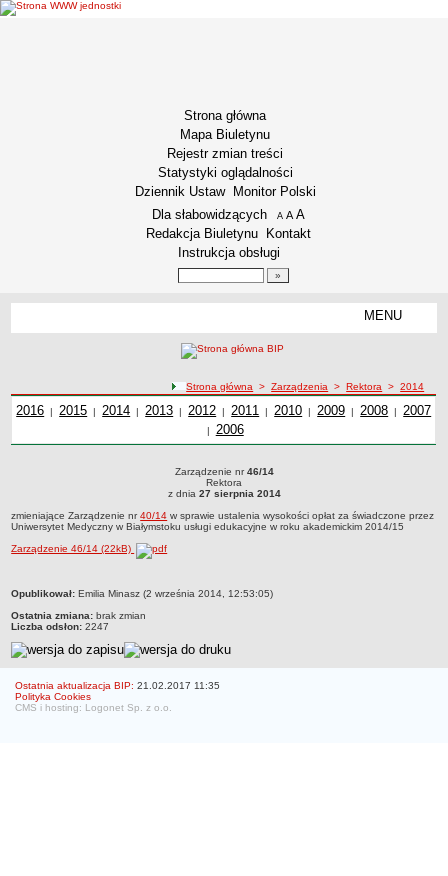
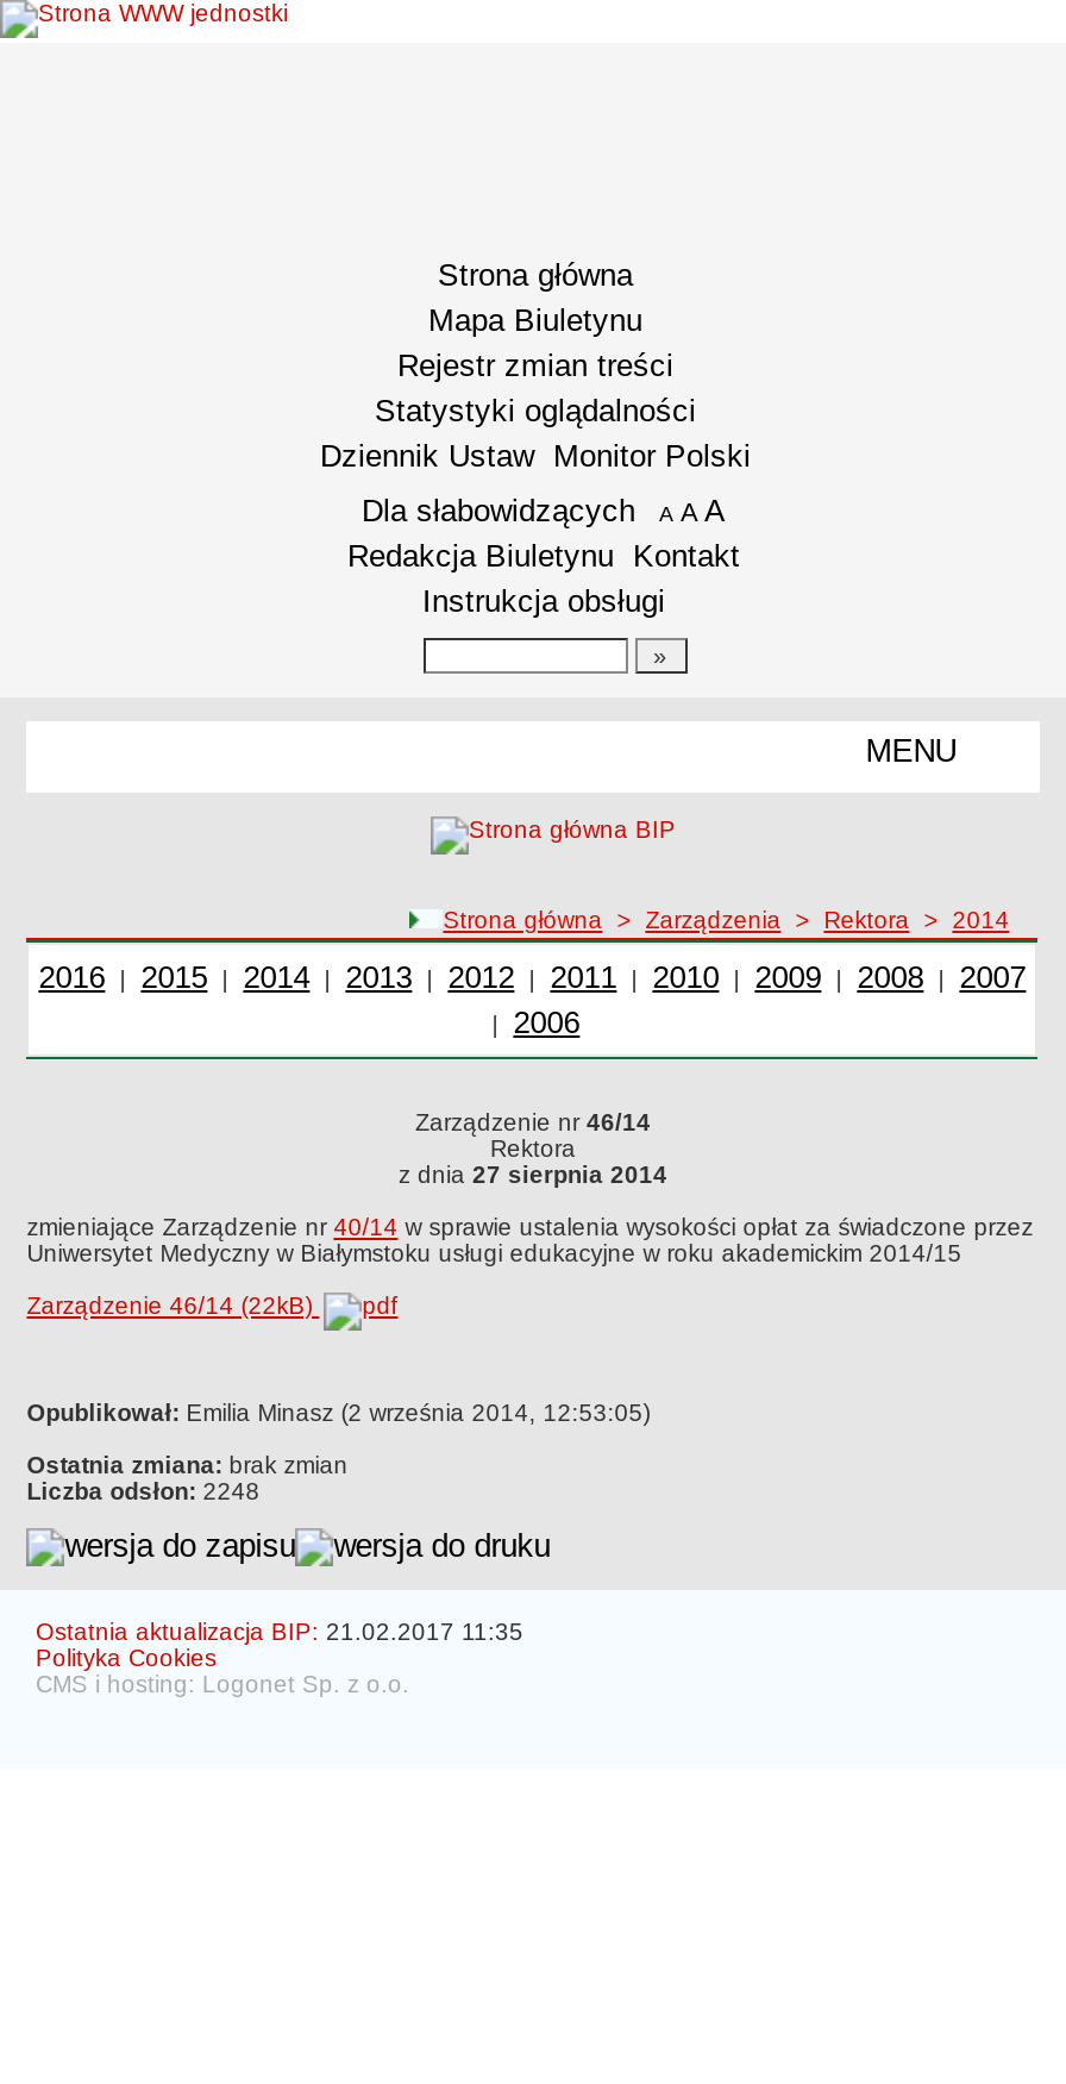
[11,621,109,632] Liczba odsłon: 2247 -> [27,1478,260,1504] Liczba odsłon: 2248

